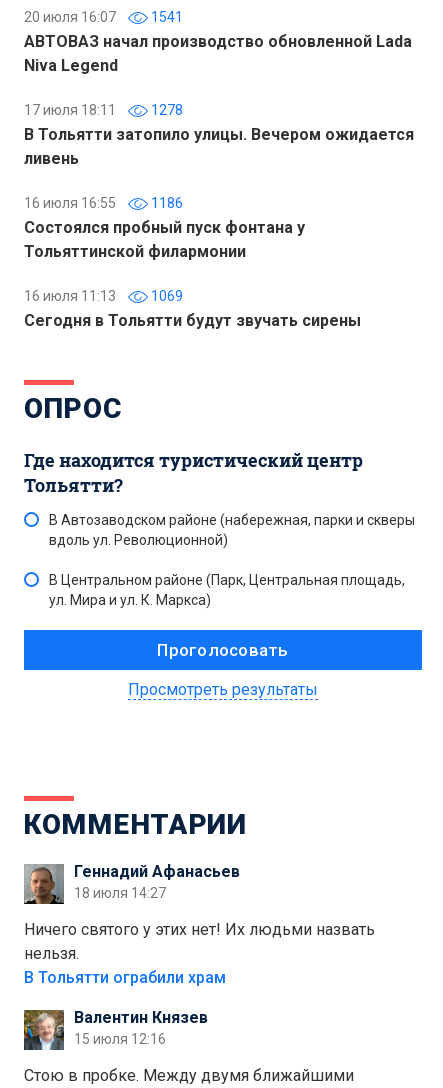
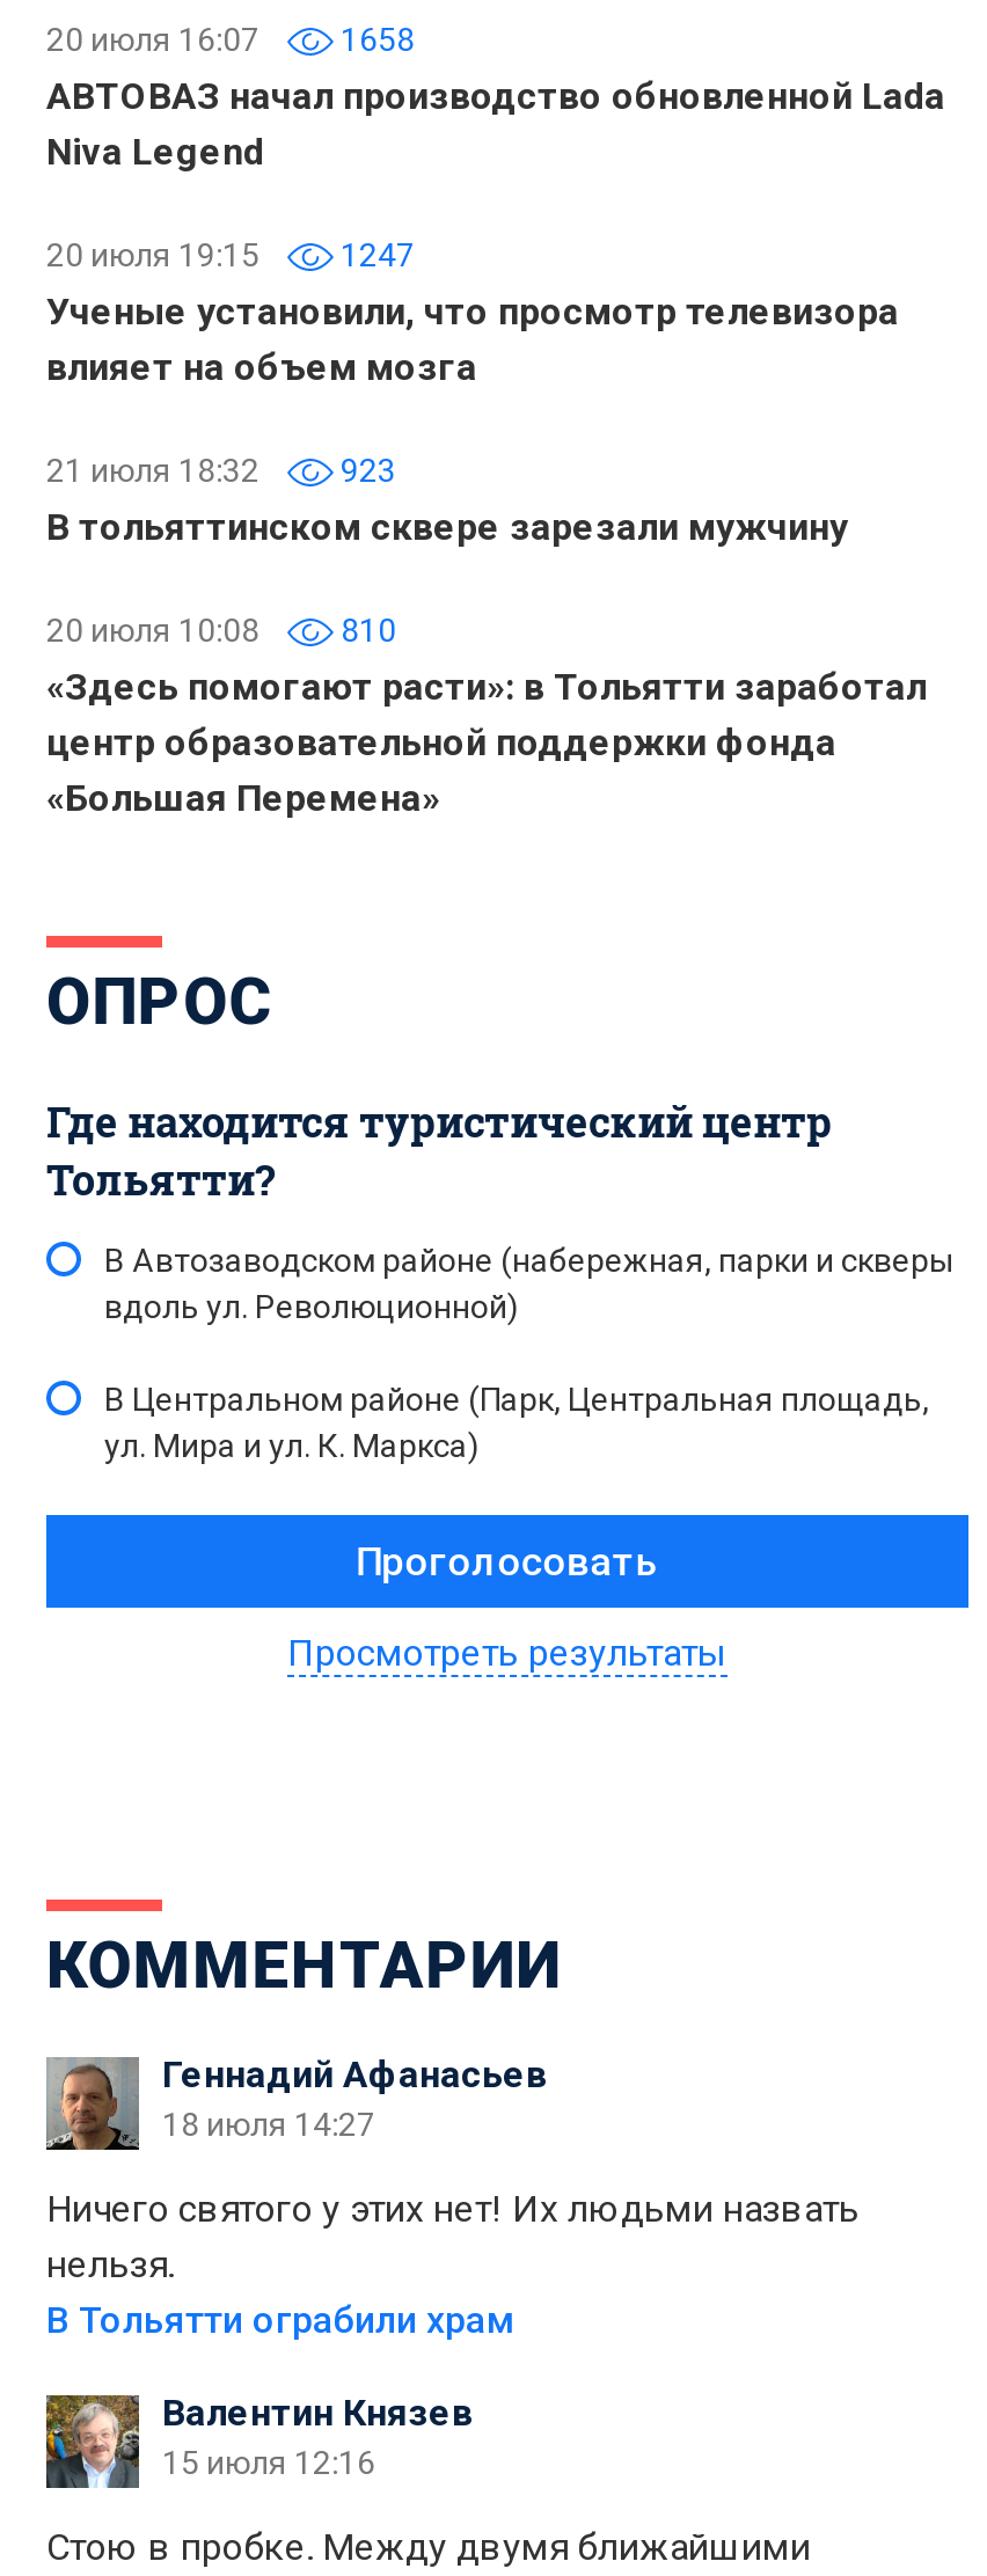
[24,9,183,25] 20 июля 16:07 1541 -> [46,21,415,58] 20 июля 16:07 1658
[24,102,414,168] 17 июля 18:11 | 1278 | В Тольятти затопило улицы. Вечером ожидается | ливень -> [46,236,899,389] 20 июля 19:15 | 1247 | Ученые установили, что просмотр телевизора | влияет на объем мозга
[24,195,305,261] 16 июля 16:55 | 1186 | Состоялся пробный пуск фонтана у | Тольяттинской филармонии -> [46,452,848,549] 21 июля 18:32 | 923 | В тольяттинском сквере зарезали мужчину
[24,288,361,330] 16 июля 11:13 | 1069 | Сегодня в Тольятти будут звучать сирены -> [46,612,927,820] 20 июля 10:08 | 810 | «Здесь помогают расти»: в Тольятти заработал | центр образовательной поддержки фонда | «Большая Перемена»

